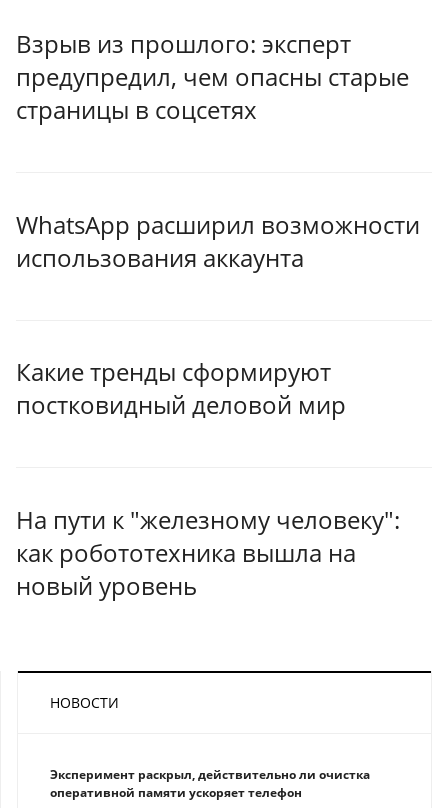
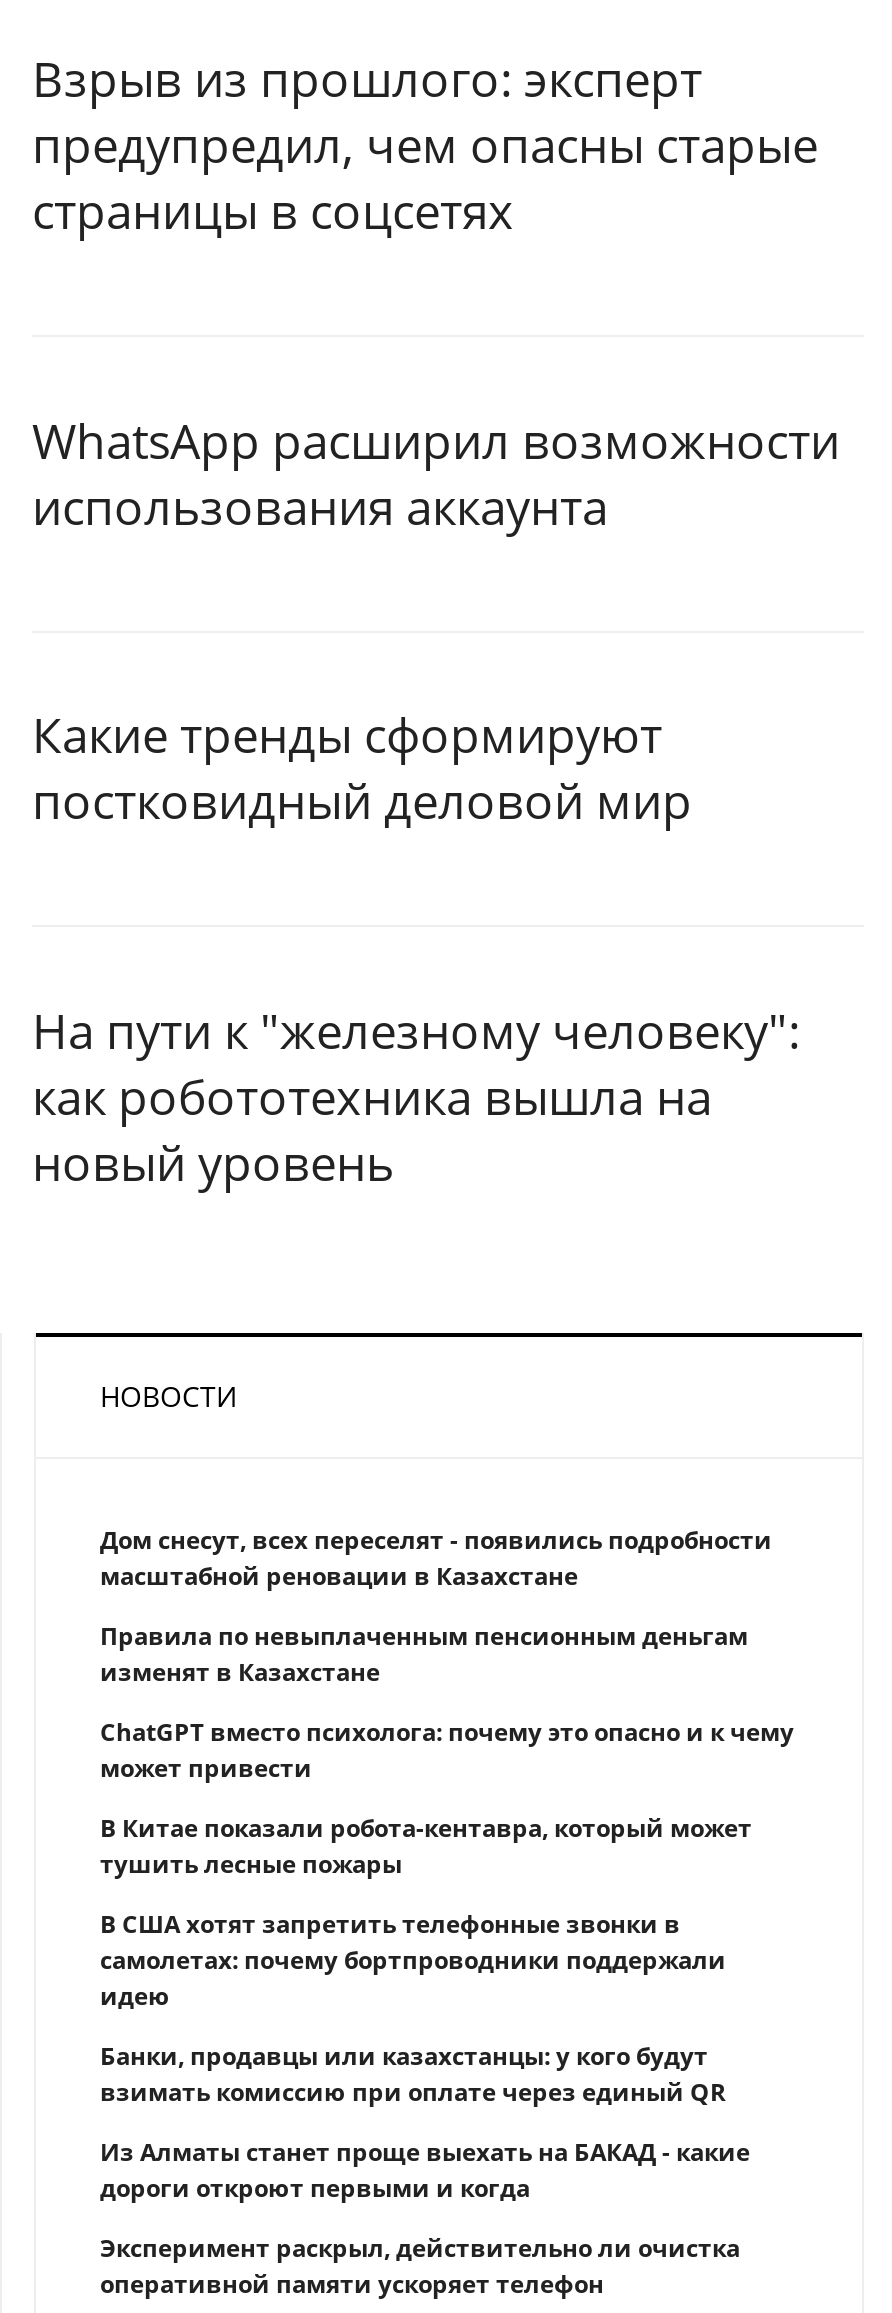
none -> [100,1523,794,2205] Дом снесут, всех переселят - появились подробности | масштабной реновации в Казахстане | Правила по невыплаченным пенсионным деньгам | изменят в Казахстане | ChatGPT вместо психолога: почему это опасно и к чему | может привести | В Китае показали робота-кентавра, который может | тушить лесные пожары | В США хотят запретить телефонные звонки в | самолетах: почему бортпроводники поддержали | идею | Банки, продавцы или казахстанцы: у кого будут | взимать комиссию при оплате через единый QR | Из Алматы станет проще выехать на БАКАД - какие | дороги откроют первыми и когда

